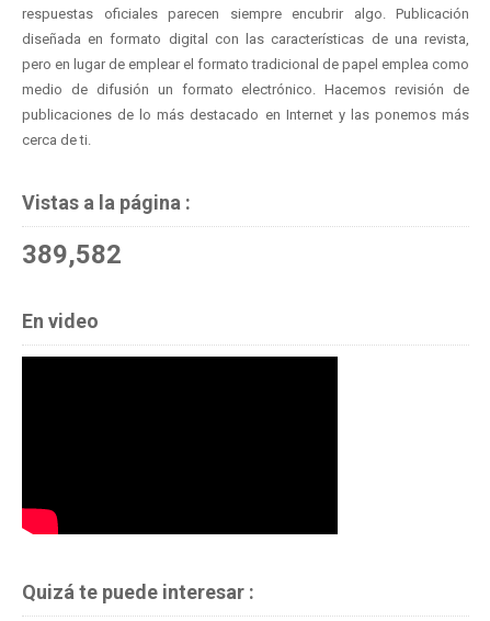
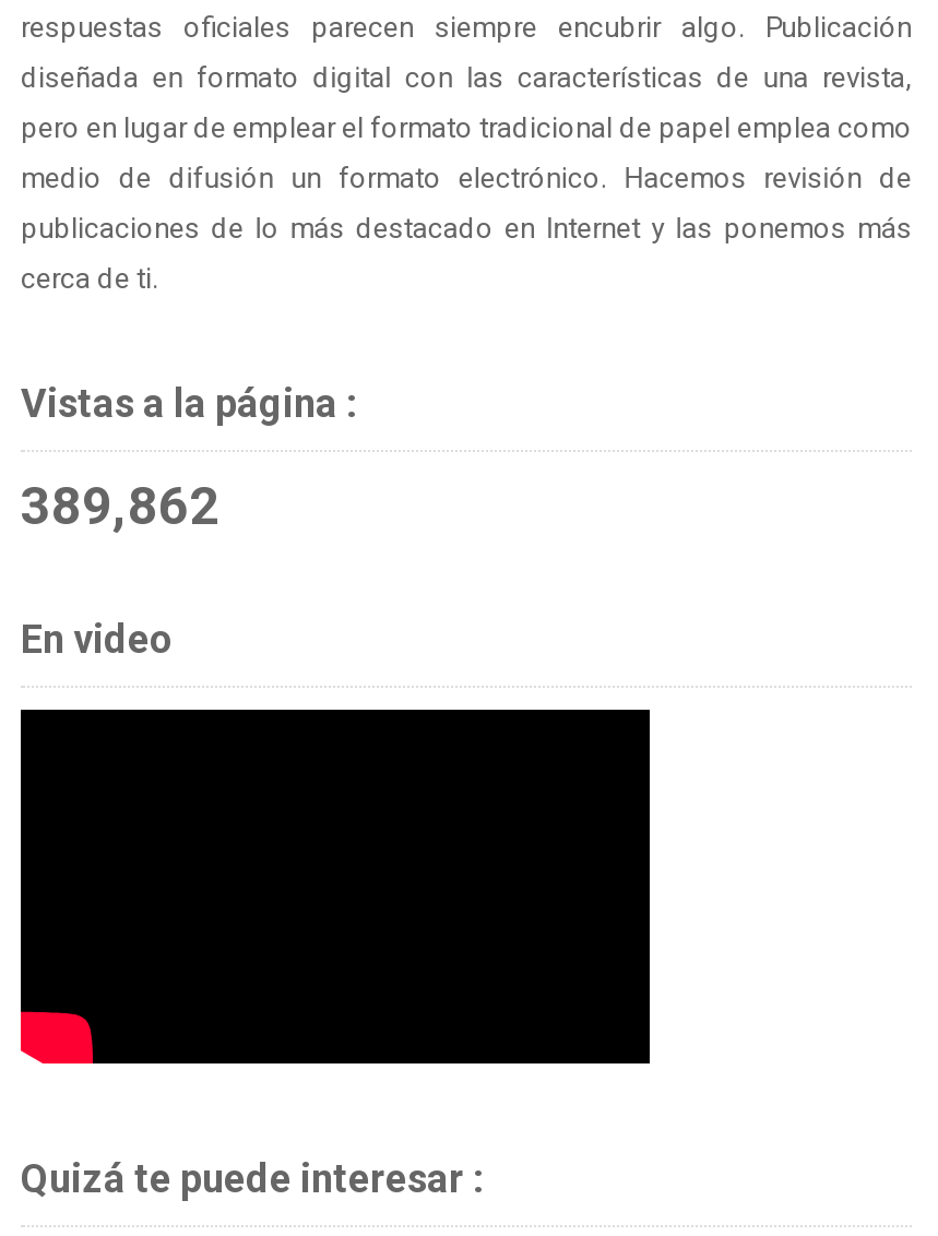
[22,239,122,270] 389,582 -> [21,476,219,537] 389,862

